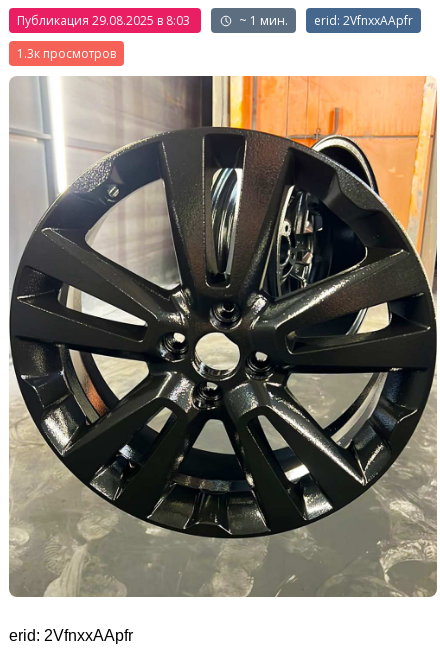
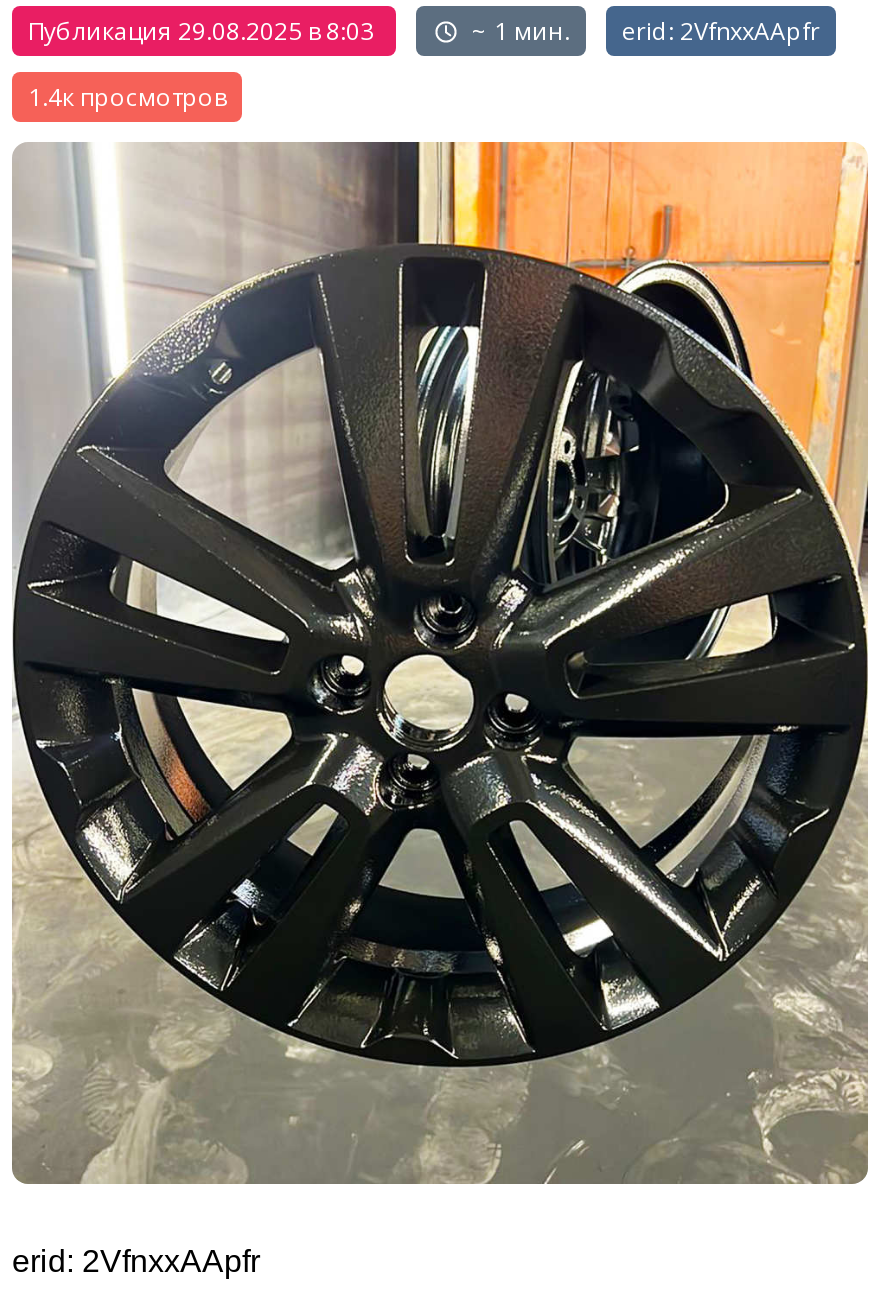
[17,45,43,62] 1.3к -> [28,79,80,113] 1.4к

